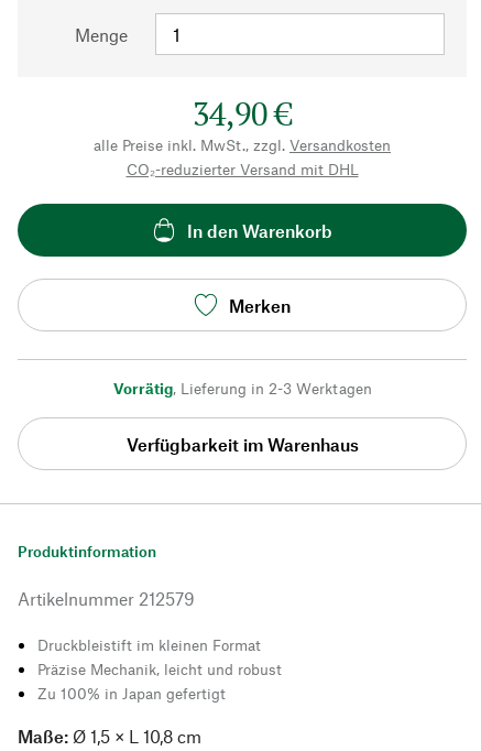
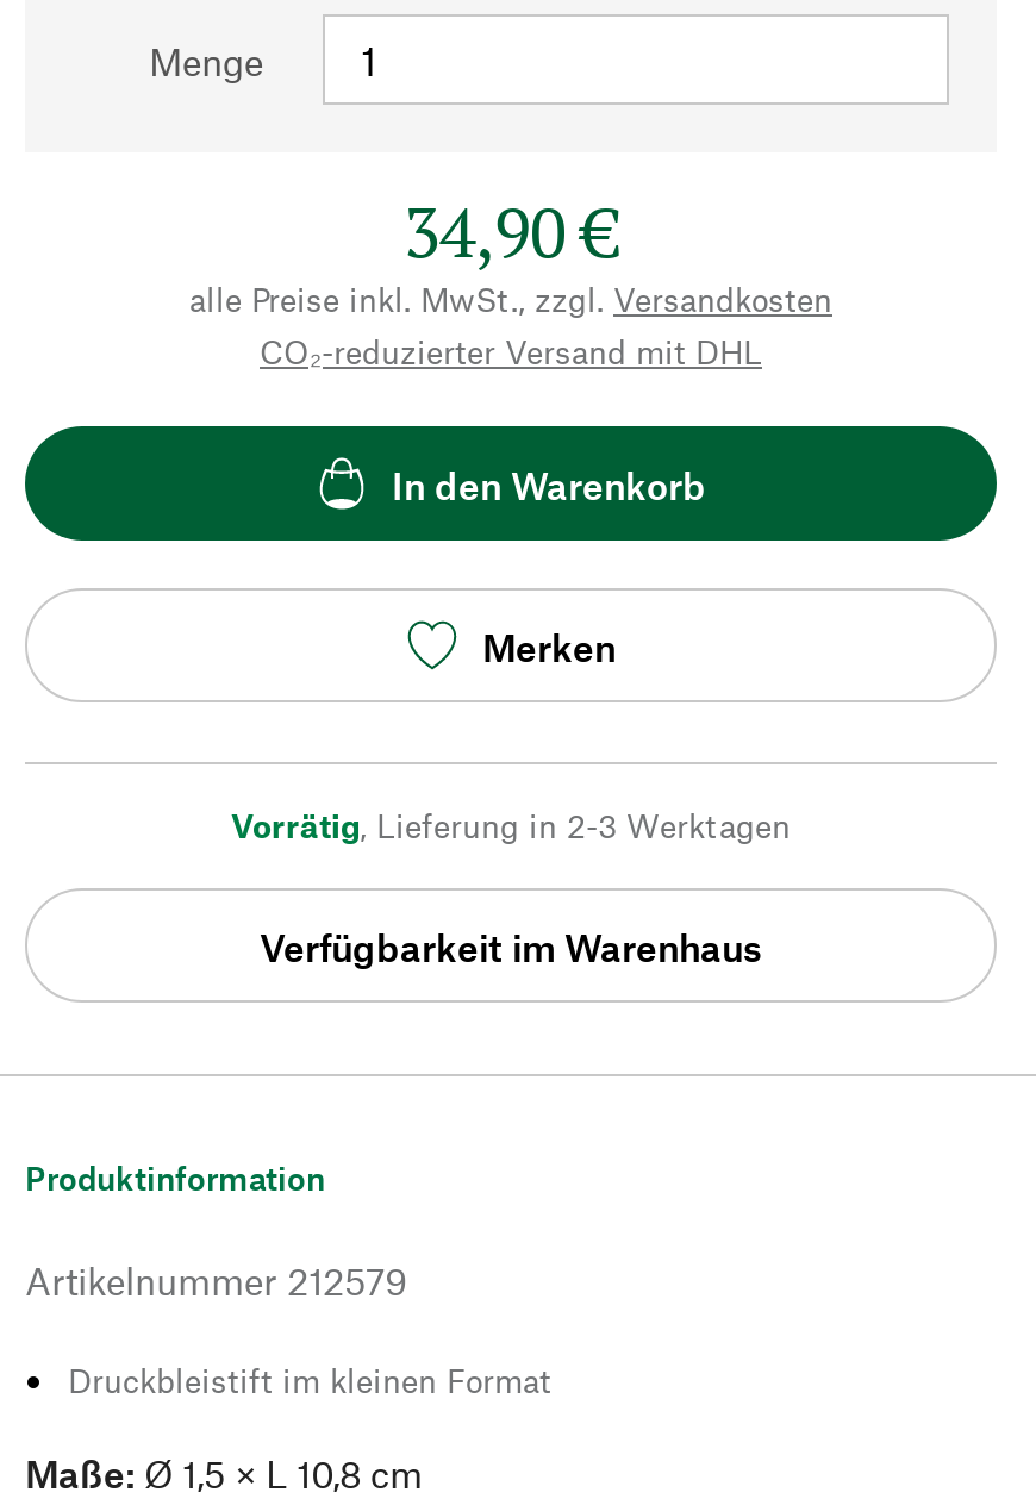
[37,660,282,703] Präzise Mechanik, leicht und robust | Zu 100% in Japan gefertigt -> none

